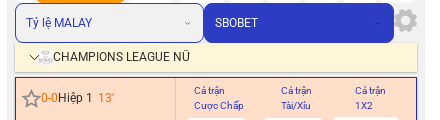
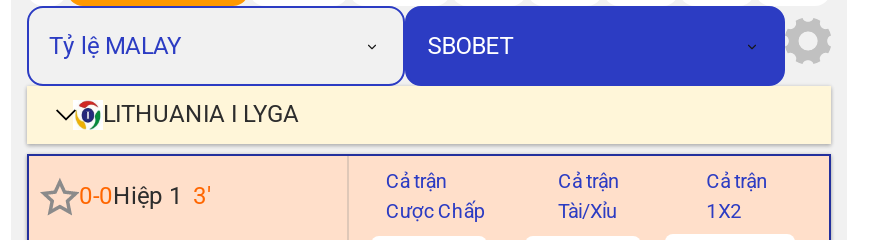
[53,50,190,64] CHAMPIONS LEAGUE NỮ -> [103,100,299,128] LITHUANIA I LYGA
[41,91,112,105] 0-0Hiệp 1 13 -> [79,182,207,210] 0-0Hiệp 1 3

